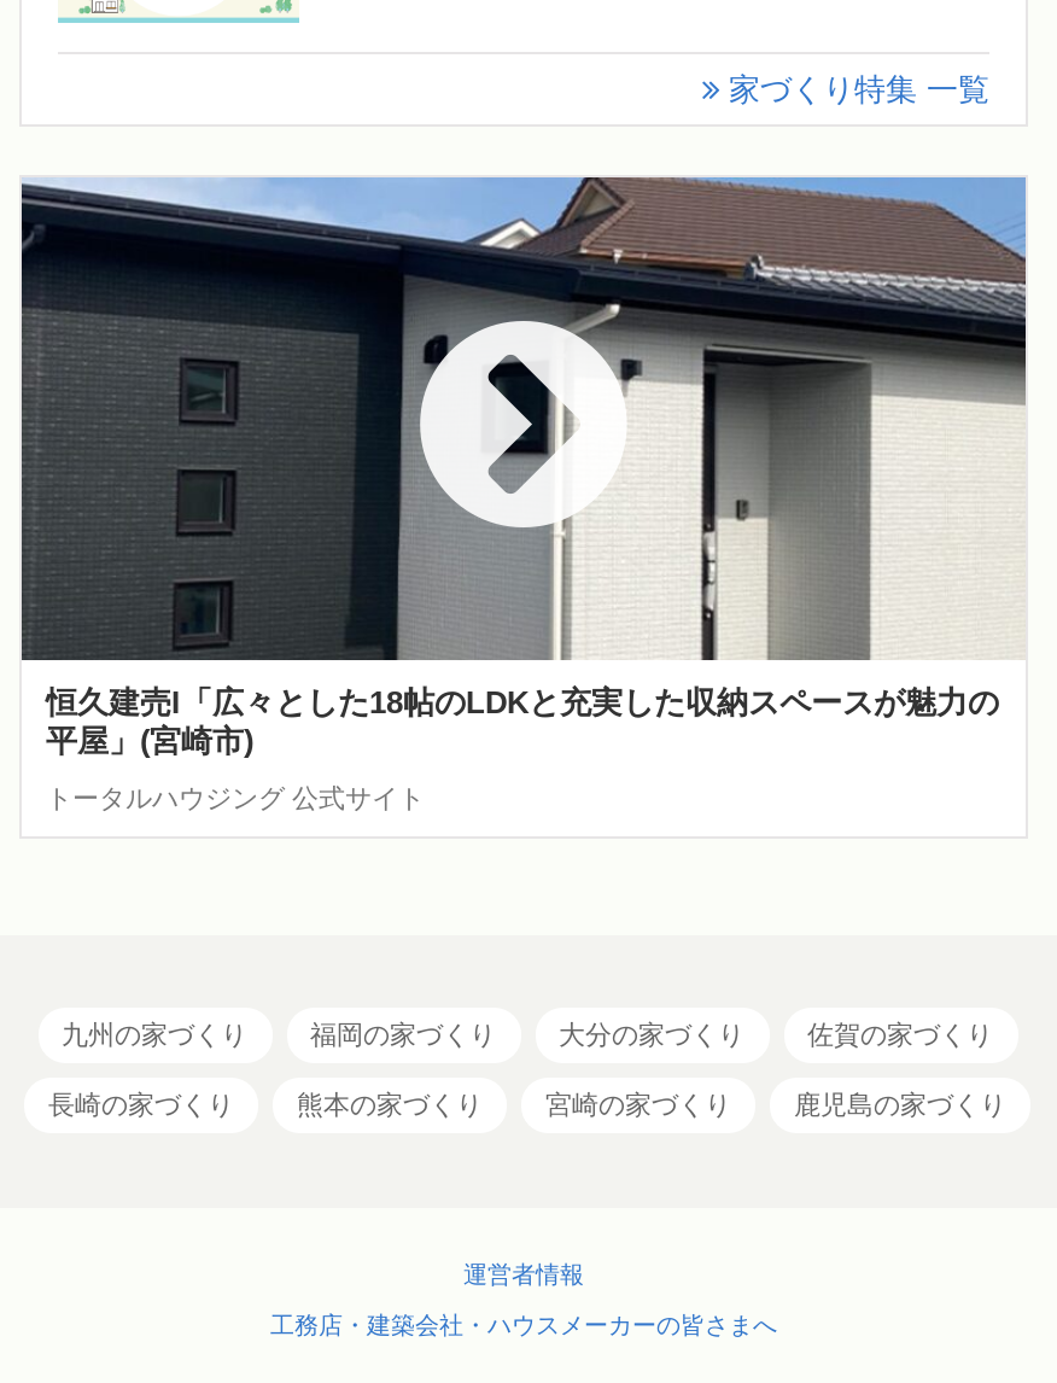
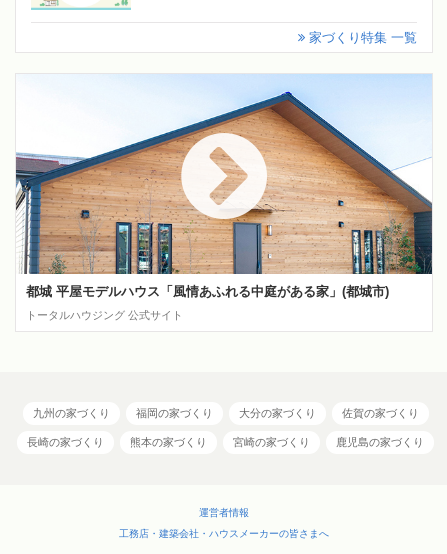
[19,174,1028,759] [image] | 恒久建売I「広々とした18帖のLDKと充実した収納スペースが魅力の | 平屋」(宮崎市) -> [15,73,433,299] [image] | 都城 平屋モデルハウス「風情あふれる中庭がある家」(都城市)

